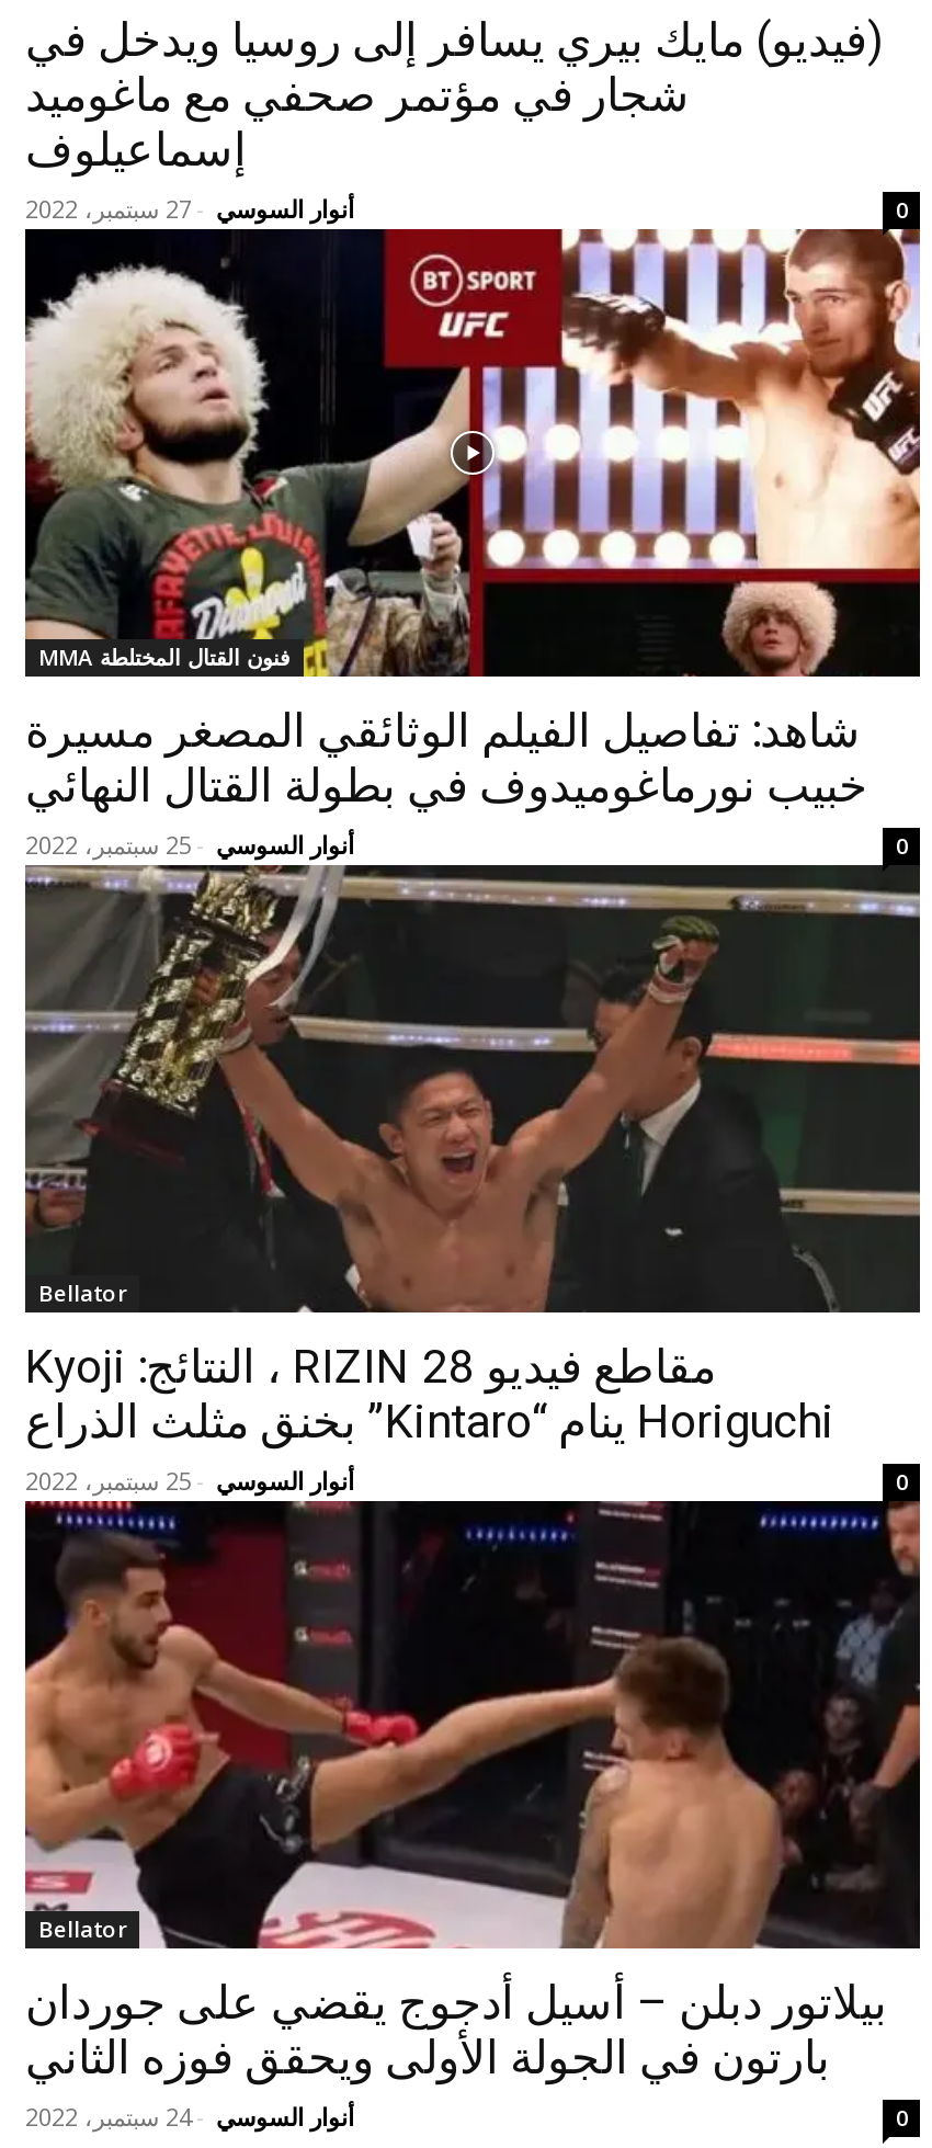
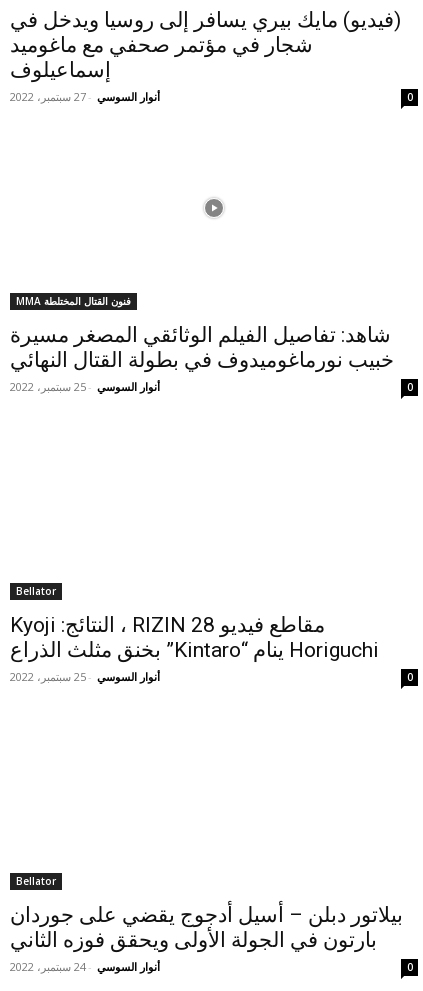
[23,227,922,679] [image] -> none
[23,863,922,1315] [image] -> none
[23,1499,922,1951] [image] -> none

